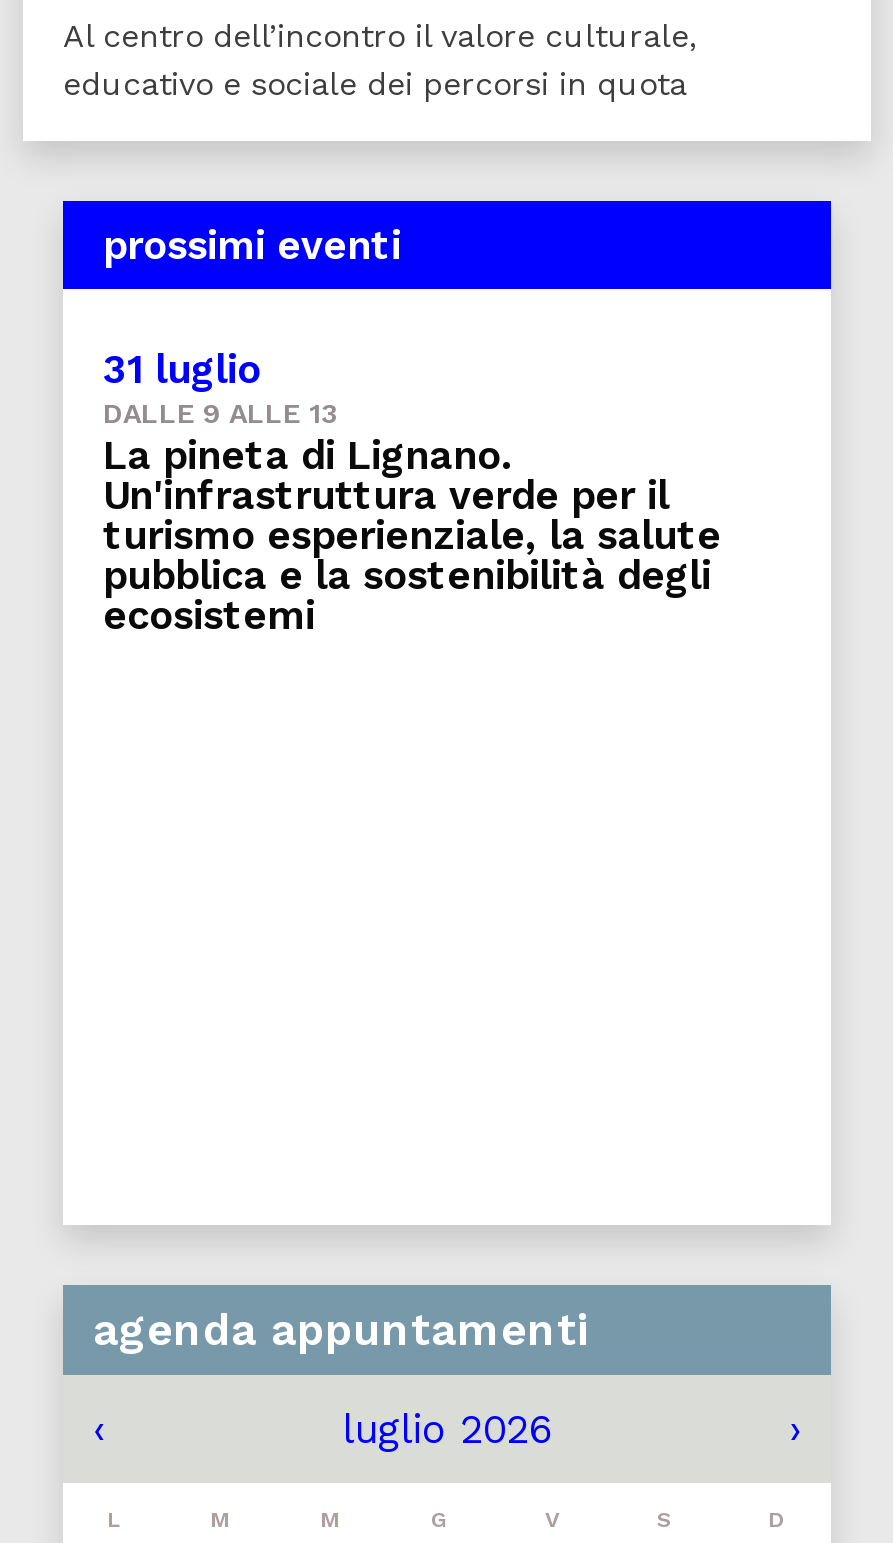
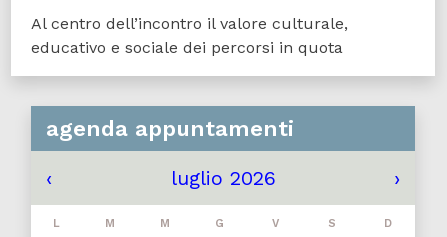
[103,221,721,639] prossimi eventi | 31 luglio | DALLE 9 ALLE 13 | La pineta di Lignano. | Un'infrastruttura verde per il | turismo esperienziale, la salute | pubblica e la sostenibilità degli | ecosistemi -> none

